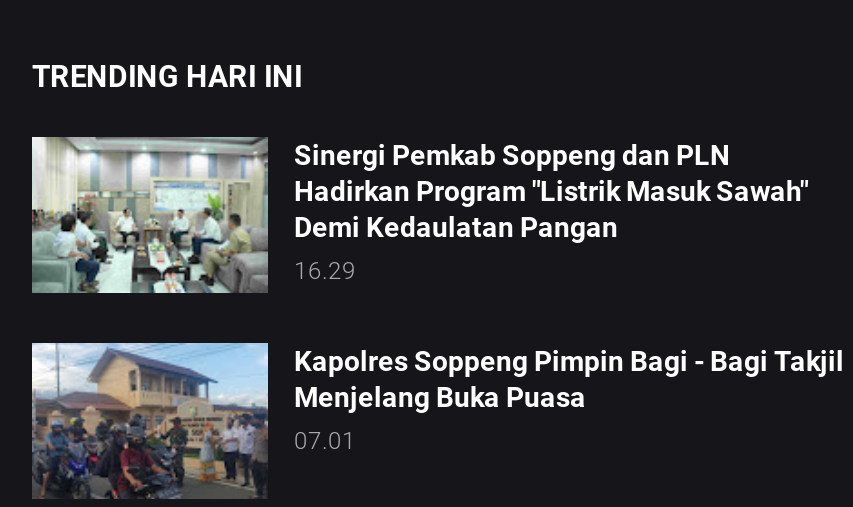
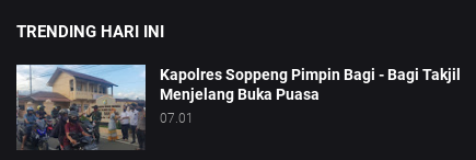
[32,135,808,295] [image] | Sinergi Pemkab Soppeng dan PLN | Hadirkan Program "Listrik Masuk Sawah" | Demi Kedaulatan Pangan | 16.29 -> none

